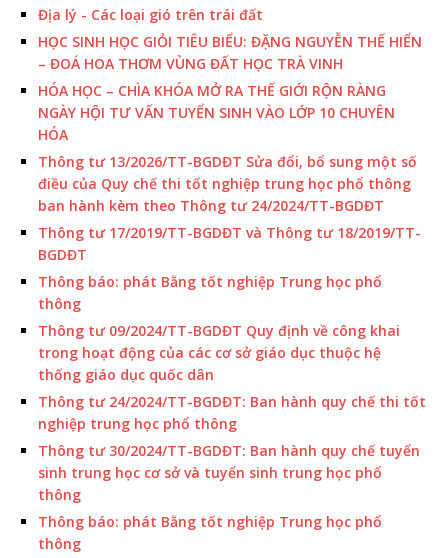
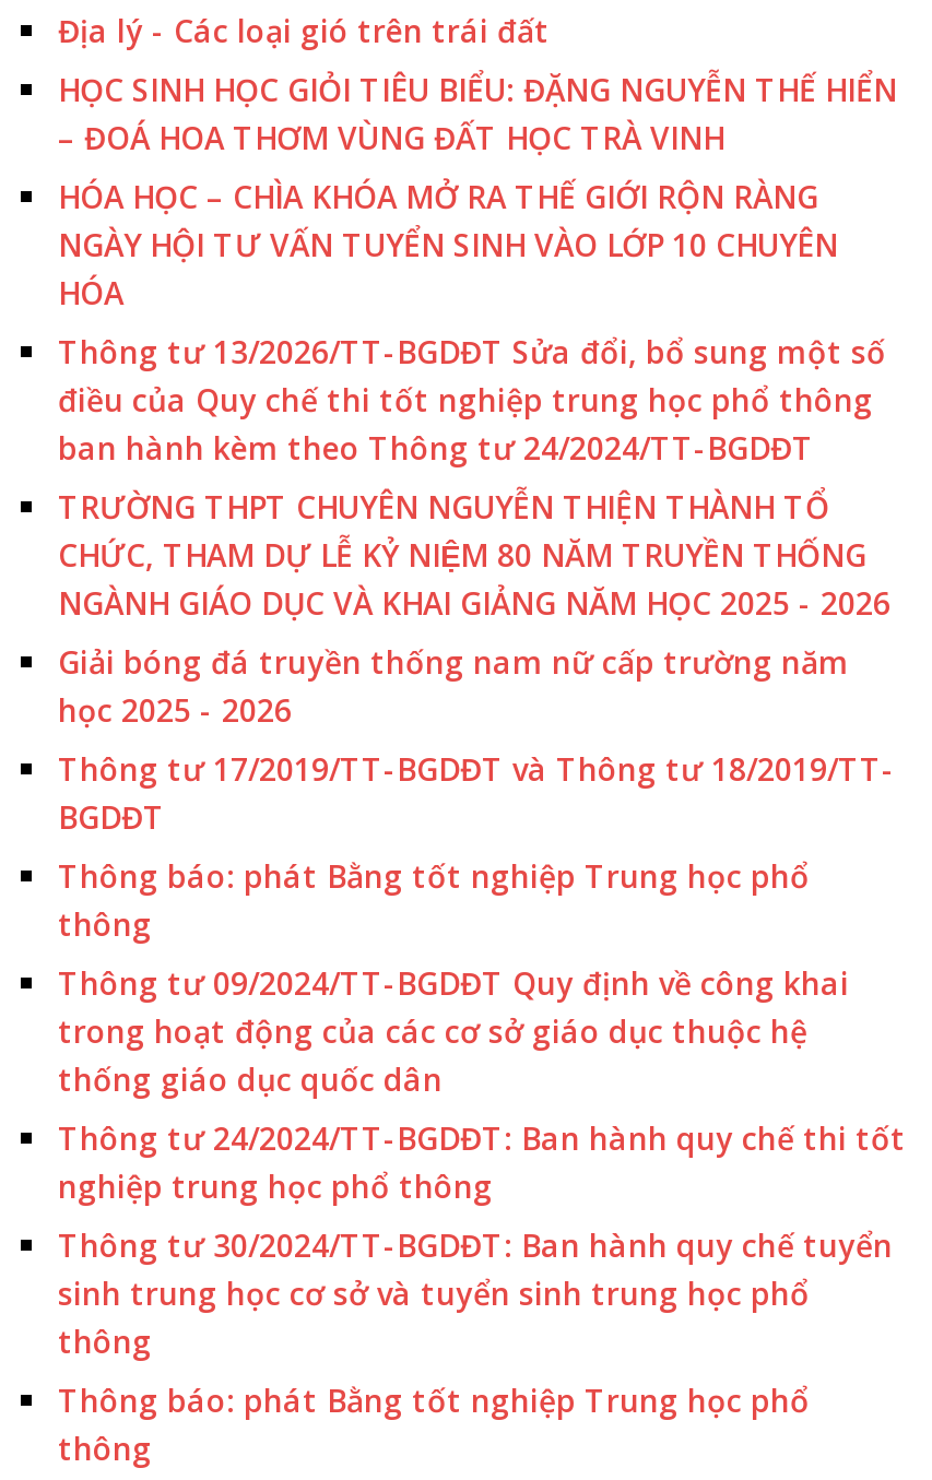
none -> [58,486,890,730] TRƯỜNG THPT CHUYÊN NGUYỄN THIỆN THÀNH TỔ | CHỨC, THAM DỰ LỄ KỶ NIỆM 80 NĂM TRUYỀN THỐNG | NGÀNH GIÁO DỤC VÀ KHAI GIẢNG NĂM HỌC 2025 - 2026 | Giải bóng đá truyền thống nam nữ cấp trường năm | học 2025 - 2026

